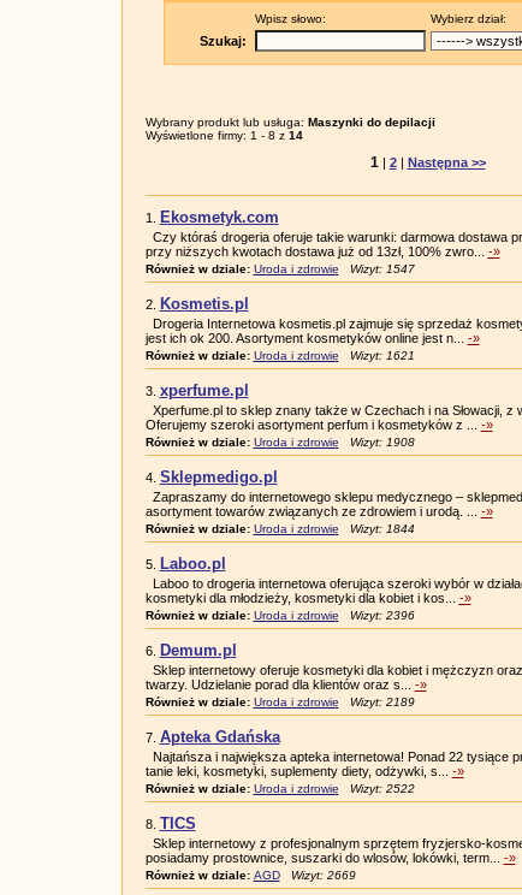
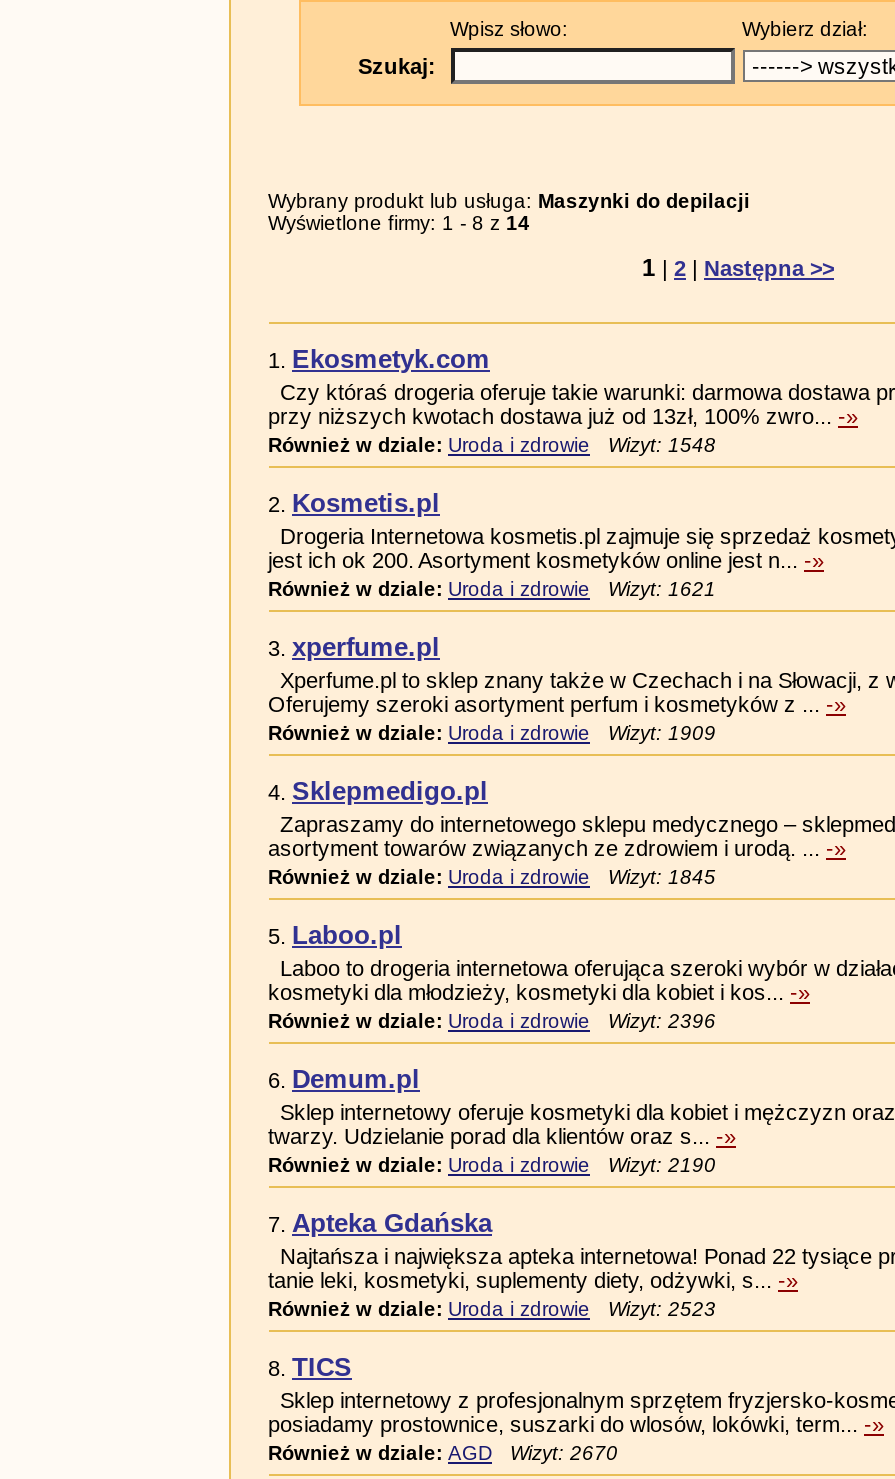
[145,262,414,275] Również w dziale: Uroda i zdrowie Wizyt: 1547 -> [268,434,716,456] Również w dziale: Uroda i zdrowie Wizyt: 1548
[145,435,414,449] Również w dziale: Uroda i zdrowie Wizyt: 1908 -> [268,722,716,744] Również w dziale: Uroda i zdrowie Wizyt: 1909
[145,522,414,535] Również w dziale: Uroda i zdrowie Wizyt: 1844 -> [268,866,716,888] Również w dziale: Uroda i zdrowie Wizyt: 1845
[145,695,414,709] Również w dziale: Uroda i zdrowie Wizyt: 2189 -> [268,1154,716,1176] Również w dziale: Uroda i zdrowie Wizyt: 2190
[145,782,414,795] Również w dziale: Uroda i zdrowie Wizyt: 2522 -> [268,1298,716,1320] Również w dziale: Uroda i zdrowie Wizyt: 2523
[145,869,355,882] Również w dziale: AGD Wizyt: 2669 -> [268,1442,618,1464] Również w dziale: AGD Wizyt: 2670

